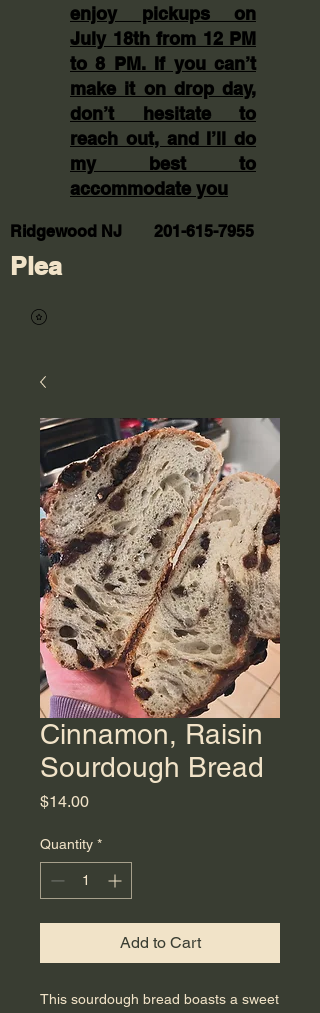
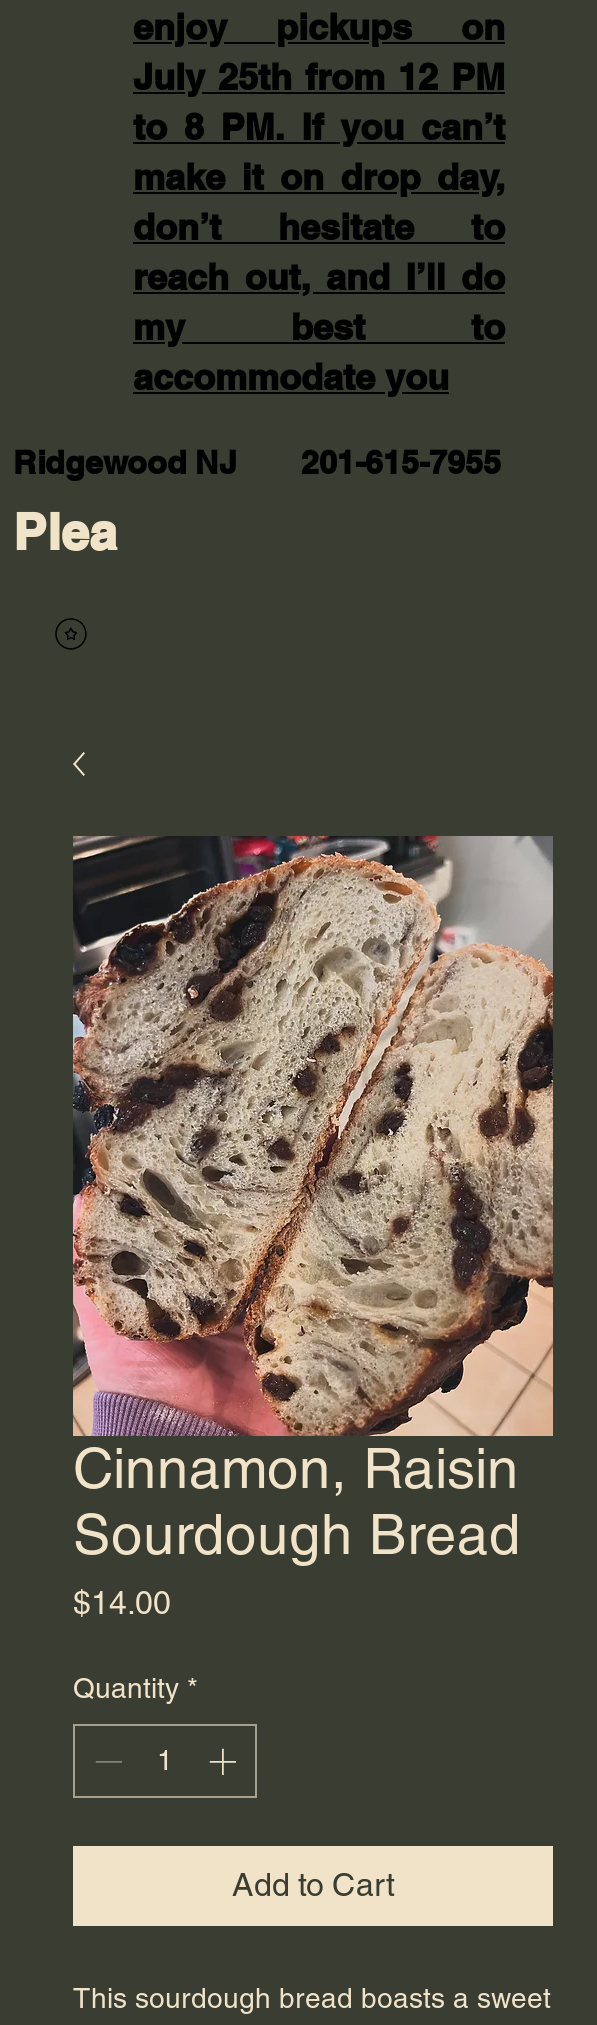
[70,28,256,49] July 18th from 12 PM -> [133,56,505,98] July 25th from 12 PM

